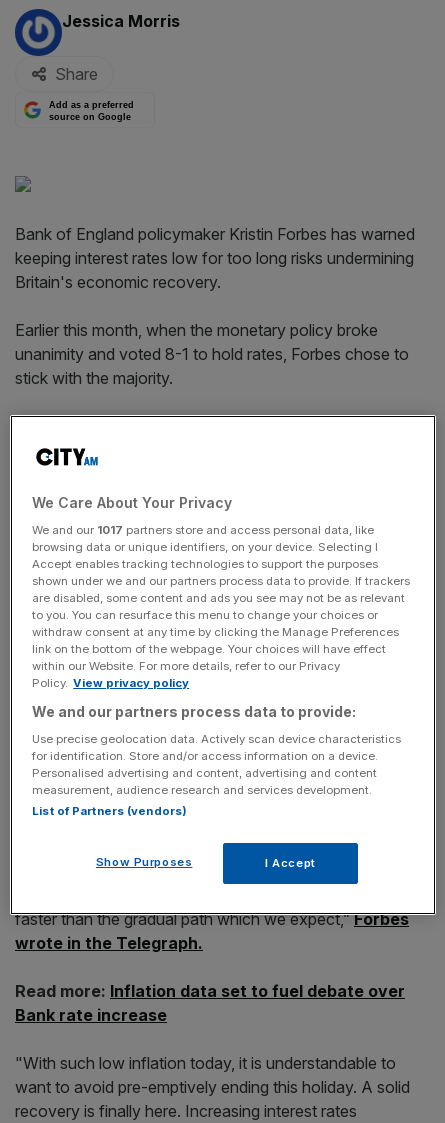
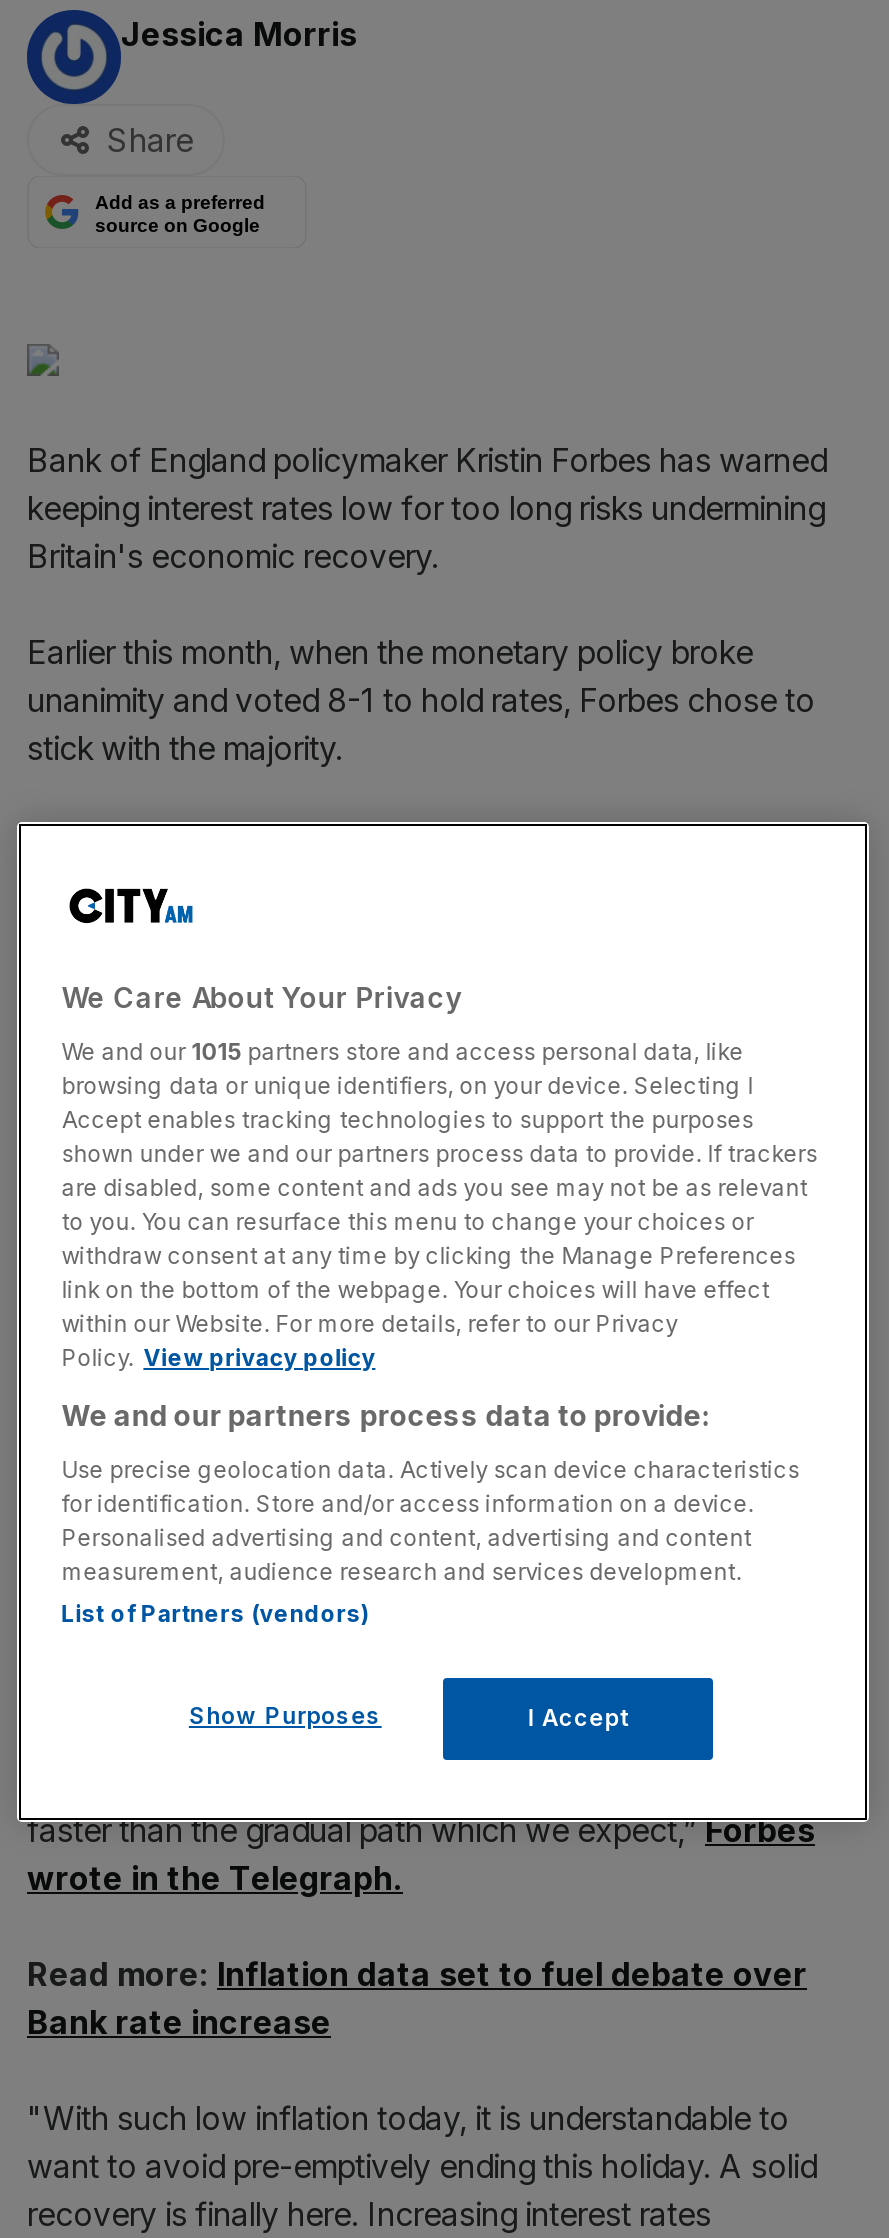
[32,523,374,537] We and our 1017 partners store and access personal data, like -> [61,1038,743,1066] We and our 1015 partners store and access personal data, like

